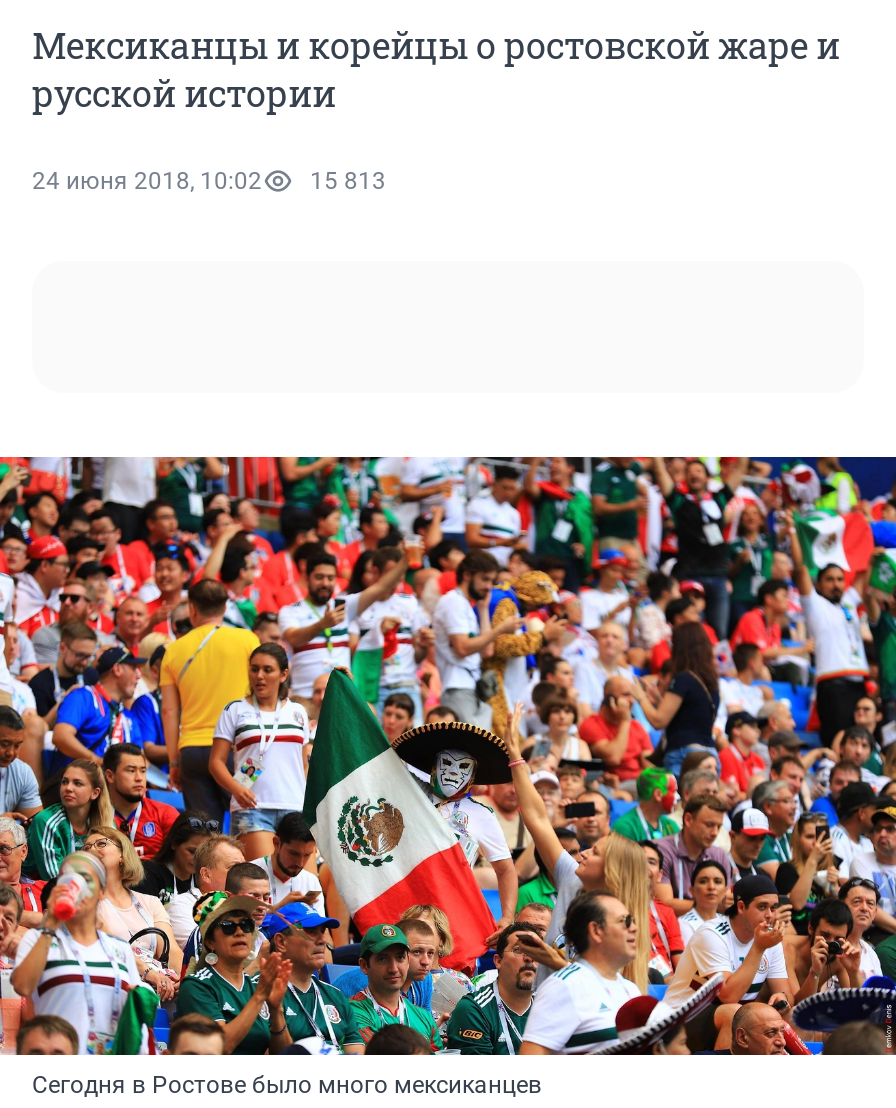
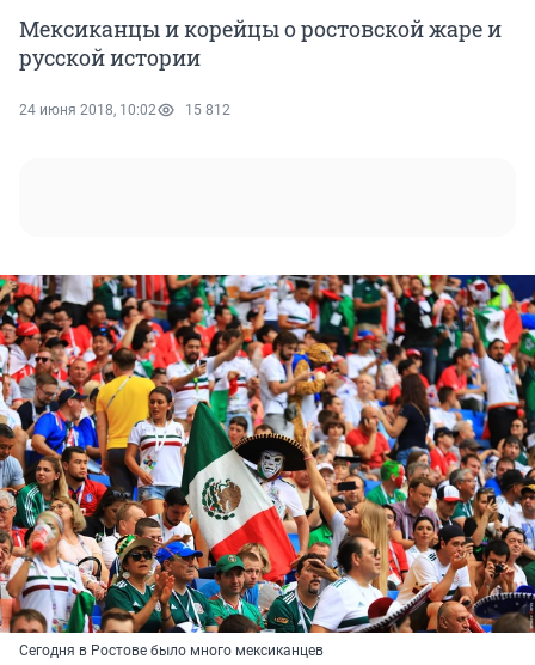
[32,167,386,195] 24 июня 2018, 10:02 15 813 -> [19,102,230,119] 24 июня 2018, 10:02 15 812

